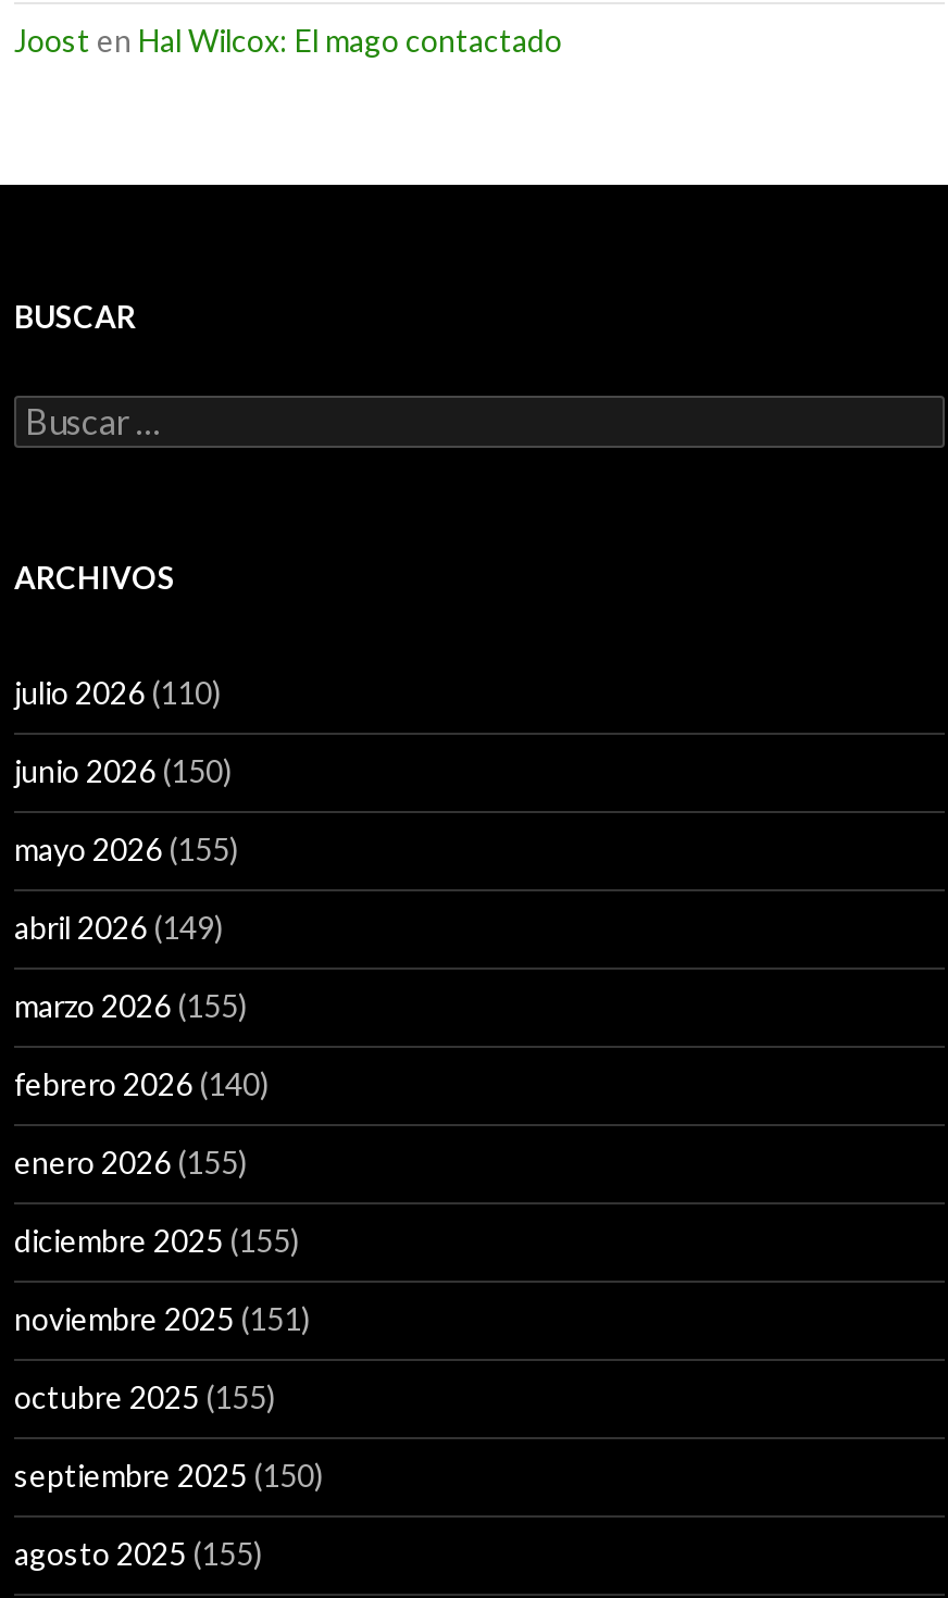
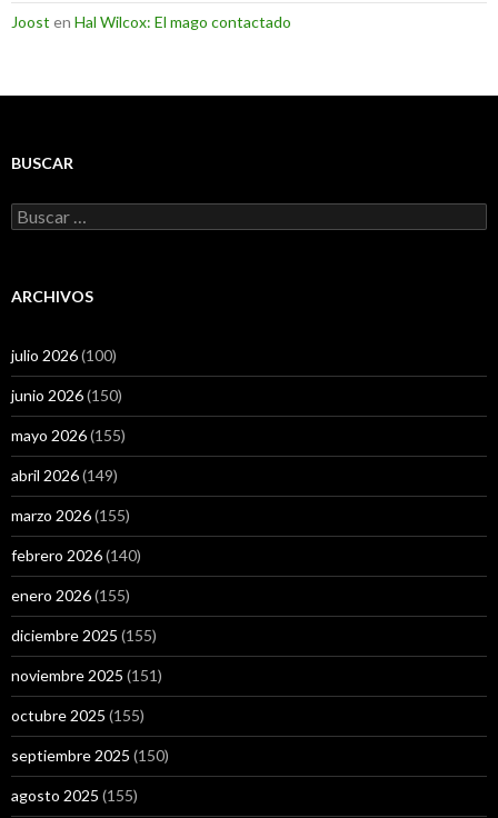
[14,674,221,711] julio 2026 (110) -> [11,346,117,365] julio 2026 (100)

